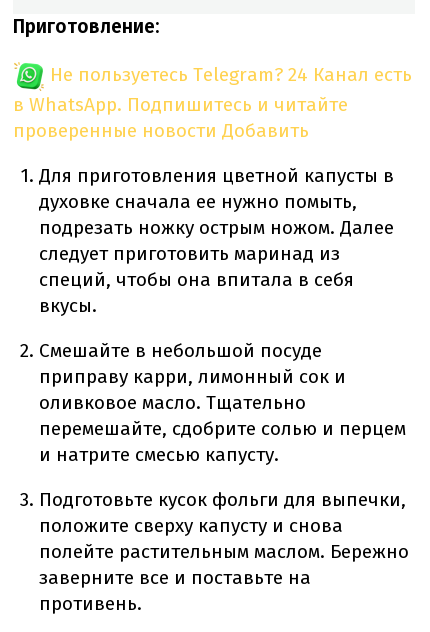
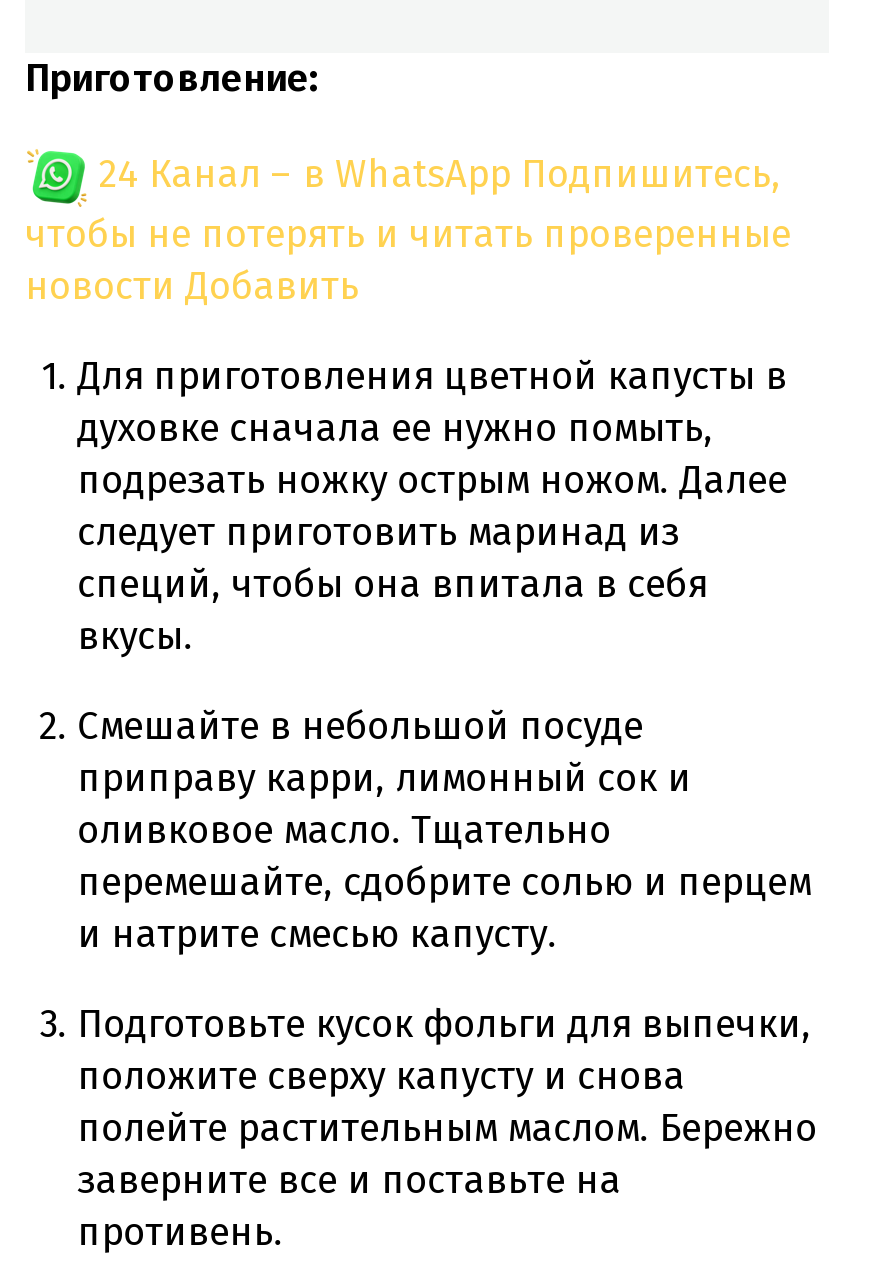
[13,63,412,142] Не пользуетесь Telegram? 24 Канал есть | в WhatsApp. Подпишитесь и читайте | проверенные новости Добавить -> [25,151,791,309] 24 Канал – в WhatsApp Подпишитесь, | чтобы не потерять и читать проверенные | новости Добавить

